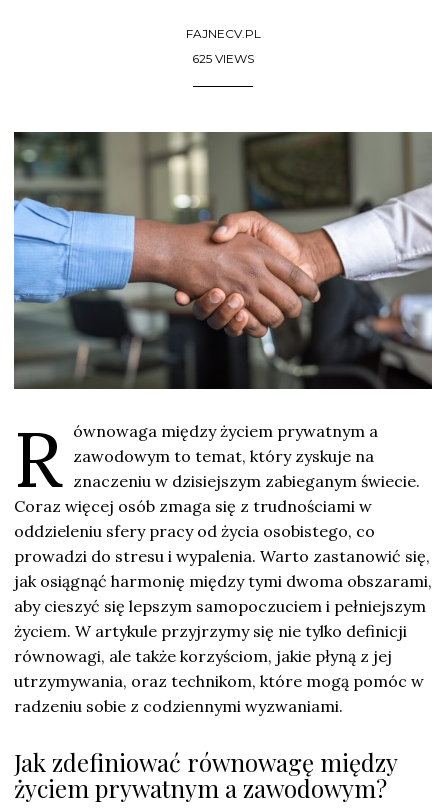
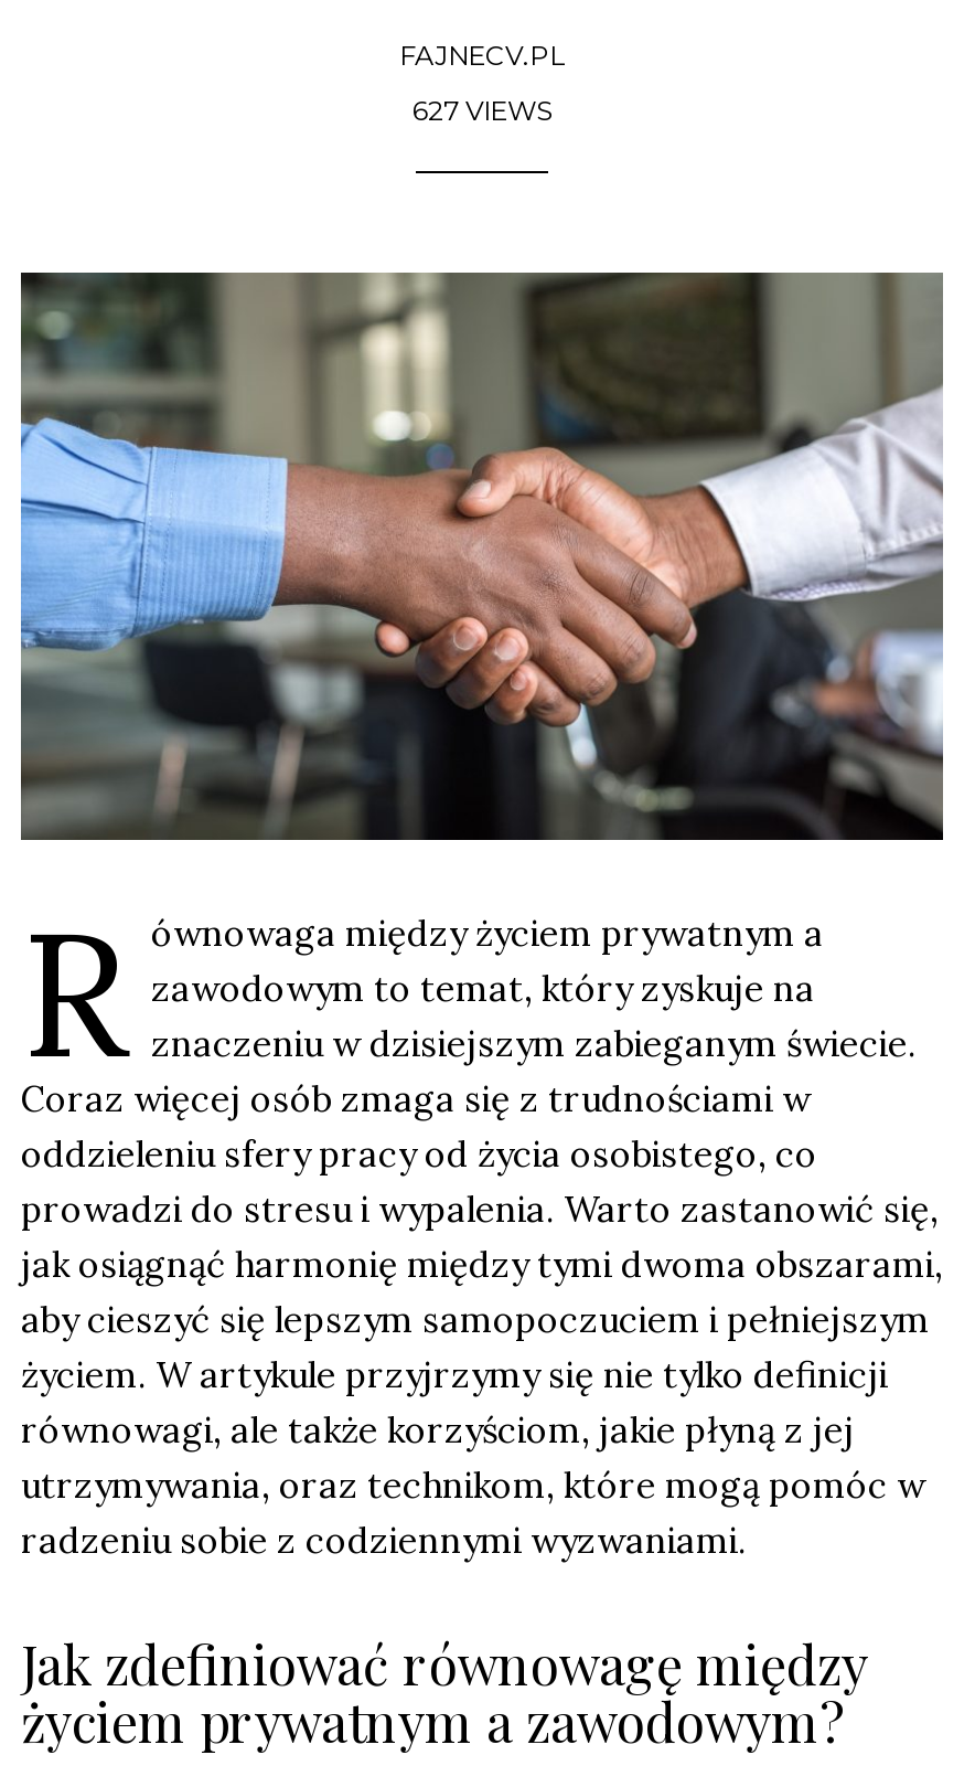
[192,51,254,66] 625 VIEWS -> [413,94,551,127] 627 VIEWS

